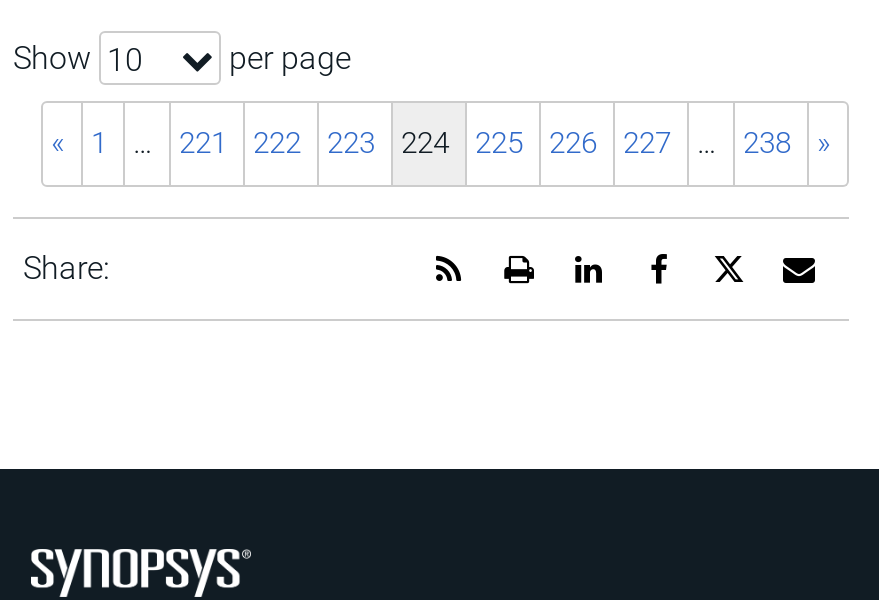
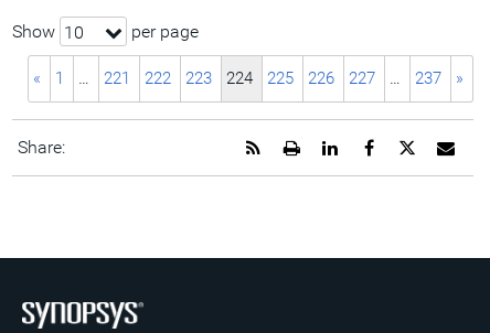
[743,126,791,162] 238 -> [415,69,441,89] 237

